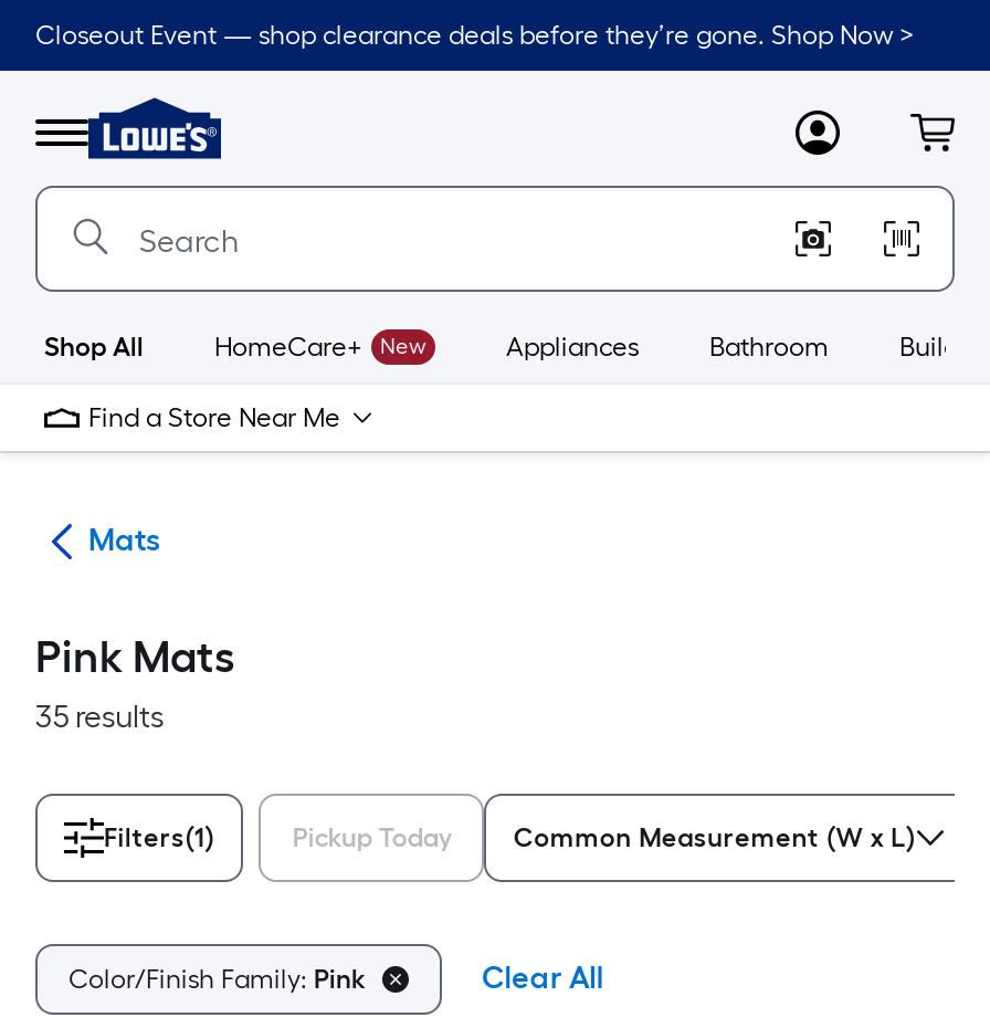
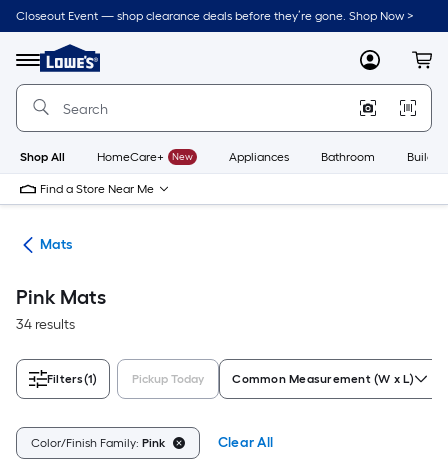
[35,699,164,736] 35 results -> [16,316,75,333] 34 results

